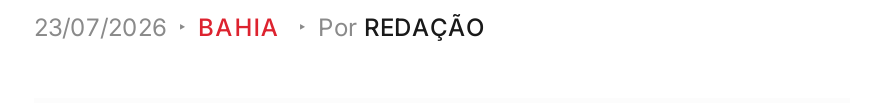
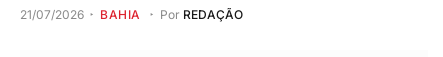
[34,13,484,43] 23/07/2026 BAHIA Por REDAÇÃO -> [20,7,243,22] 21/07/2026 BAHIA Por REDAÇÃO

